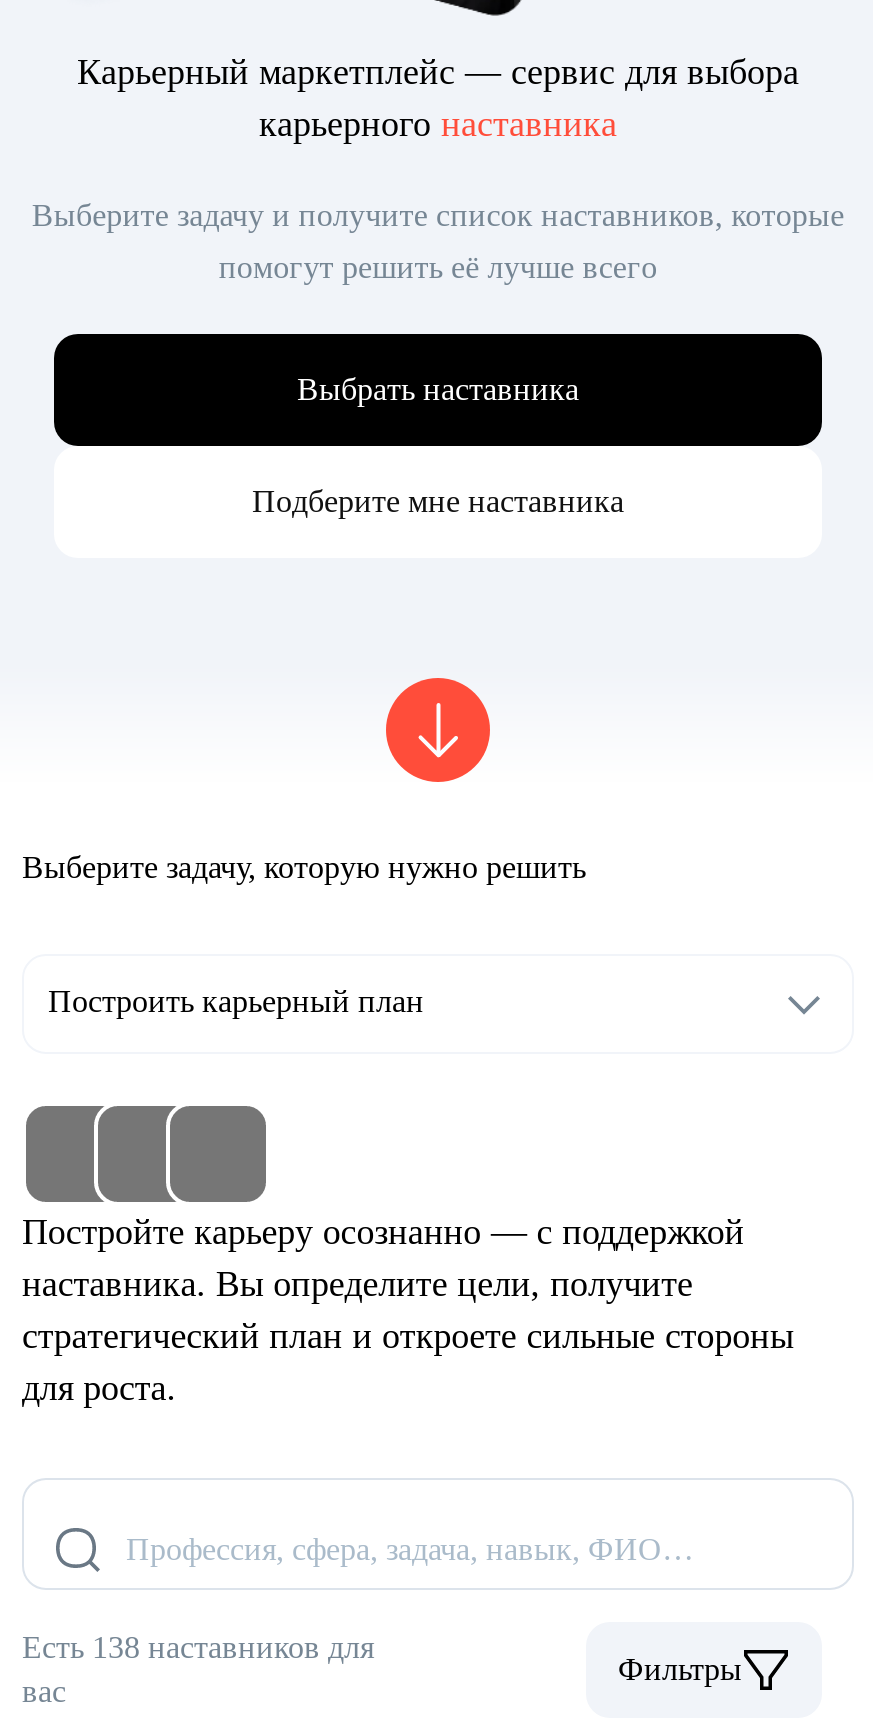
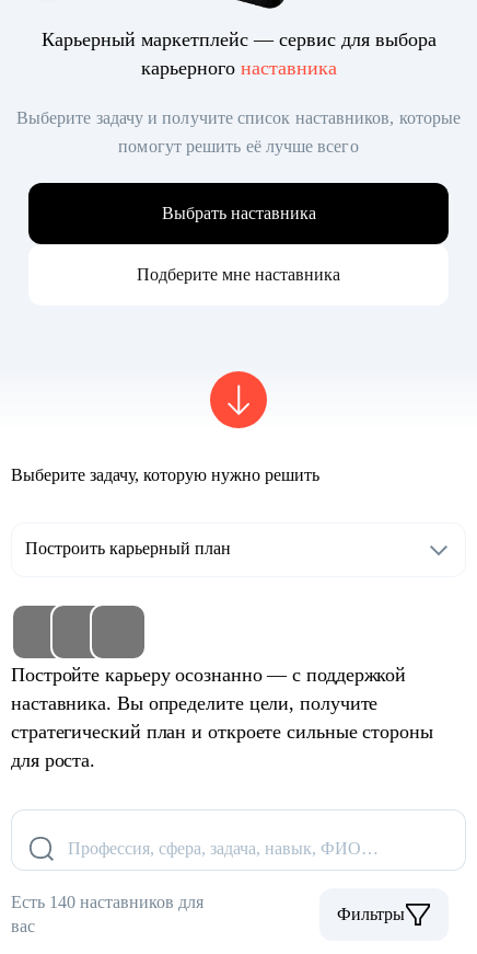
[22,1630,374,1664] Есть 138 наставников для -> [11,893,203,912] Есть 140 наставников для

